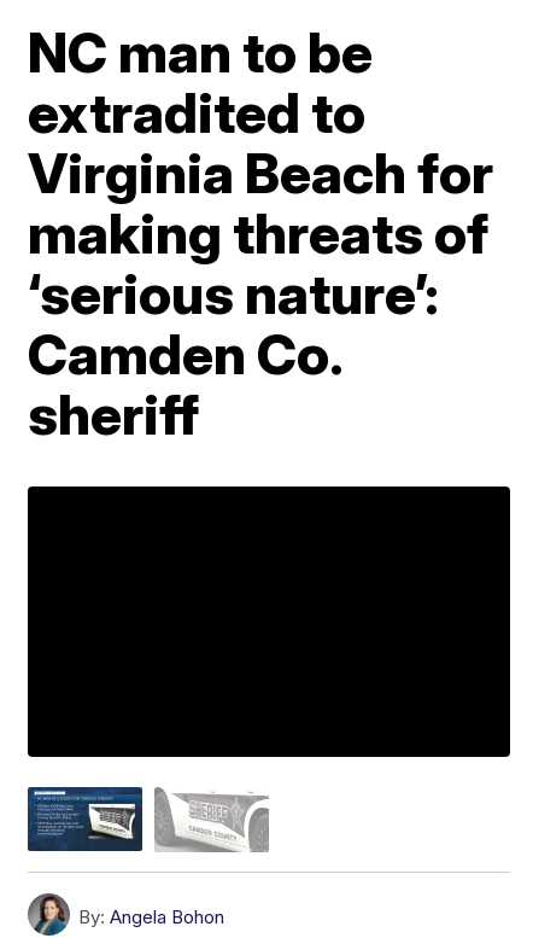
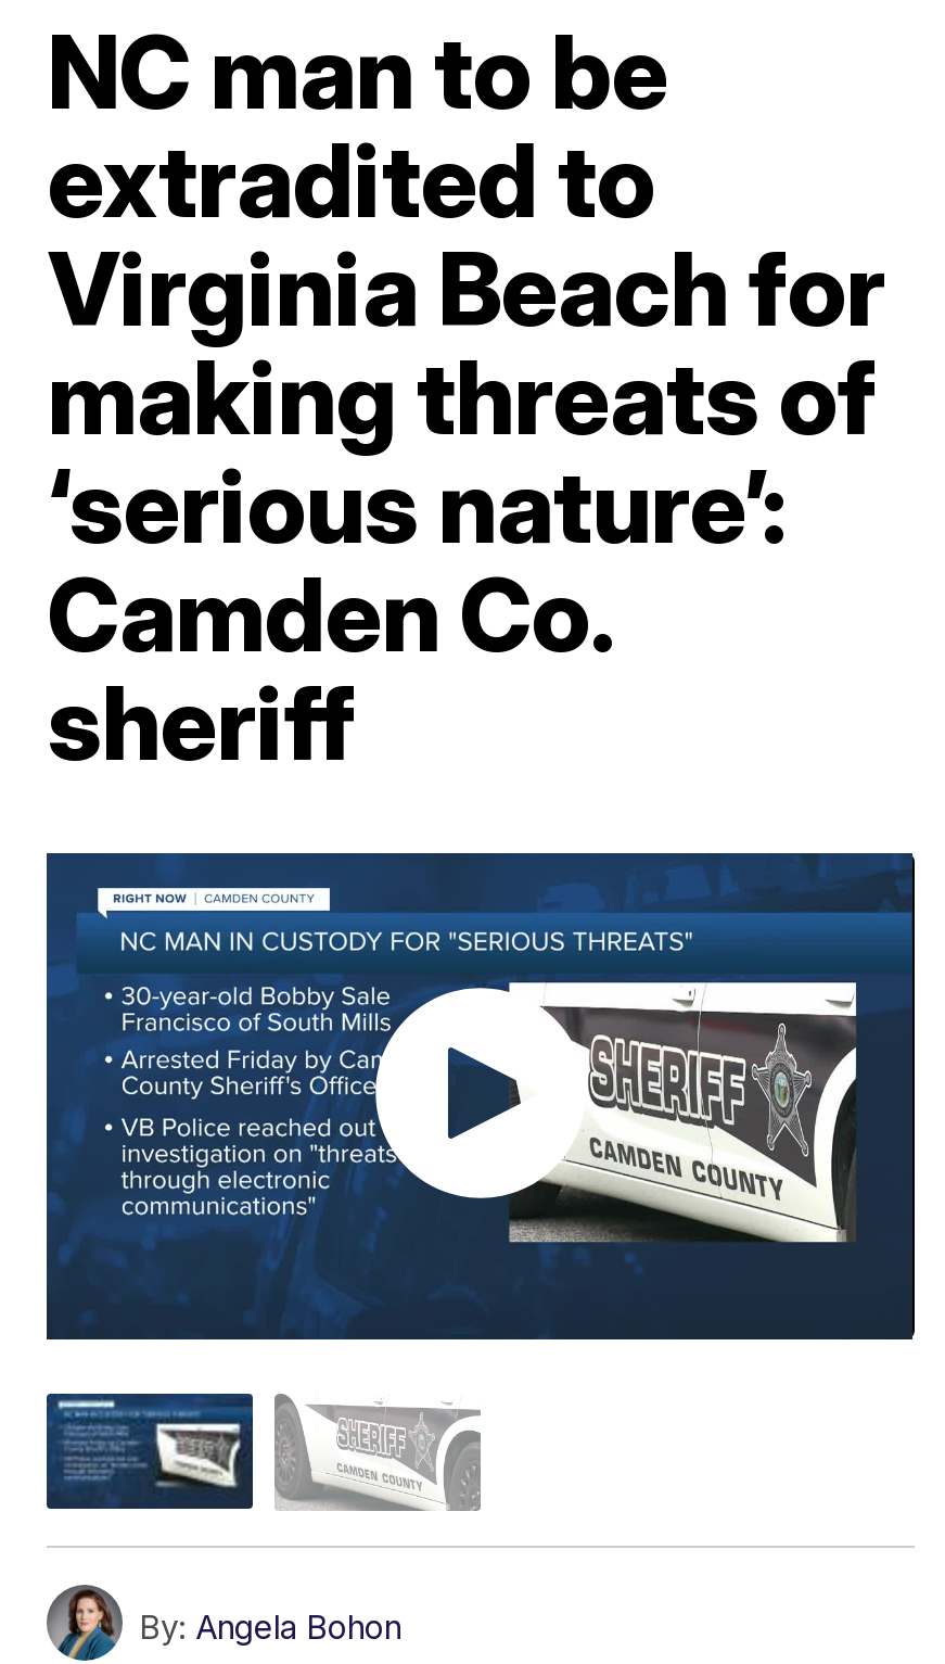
none -> [44,851,915,1339] [image]

